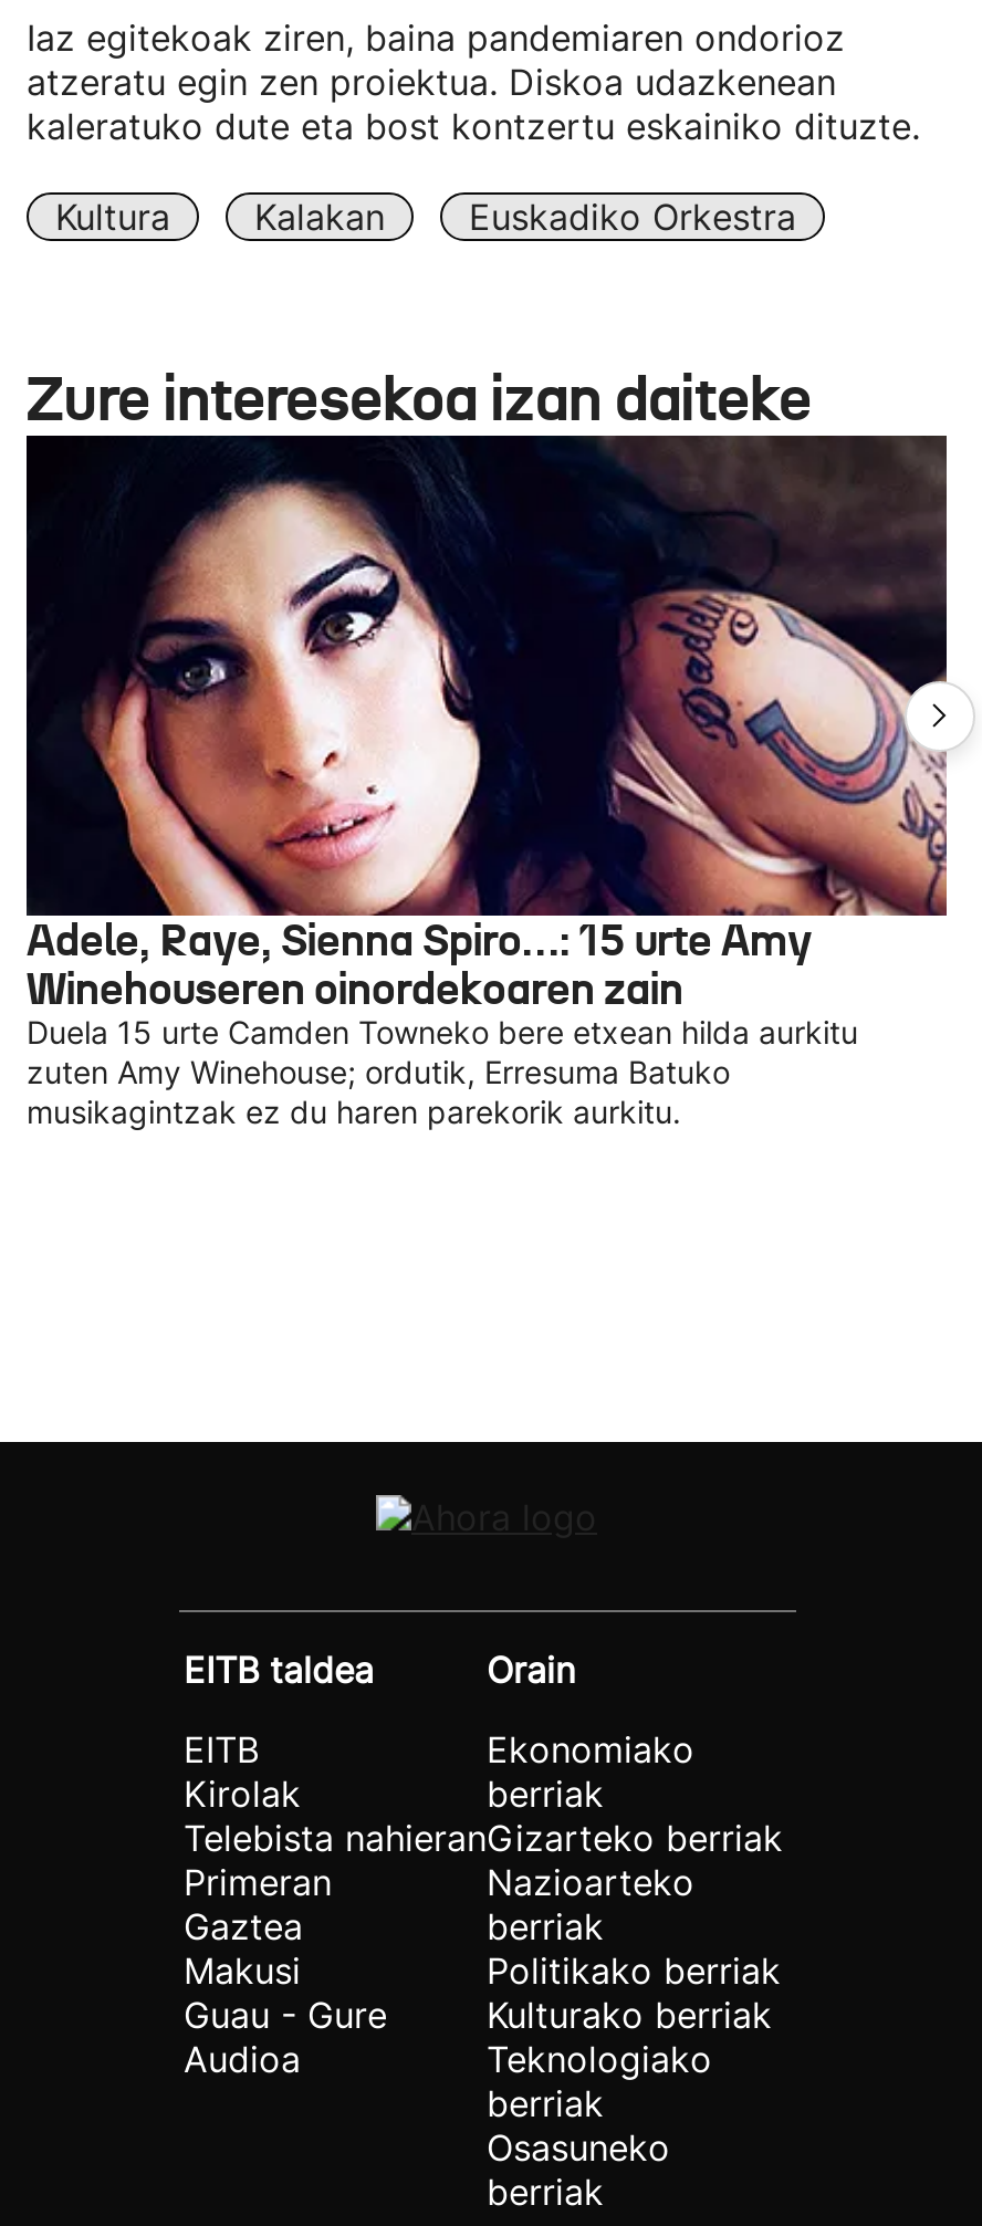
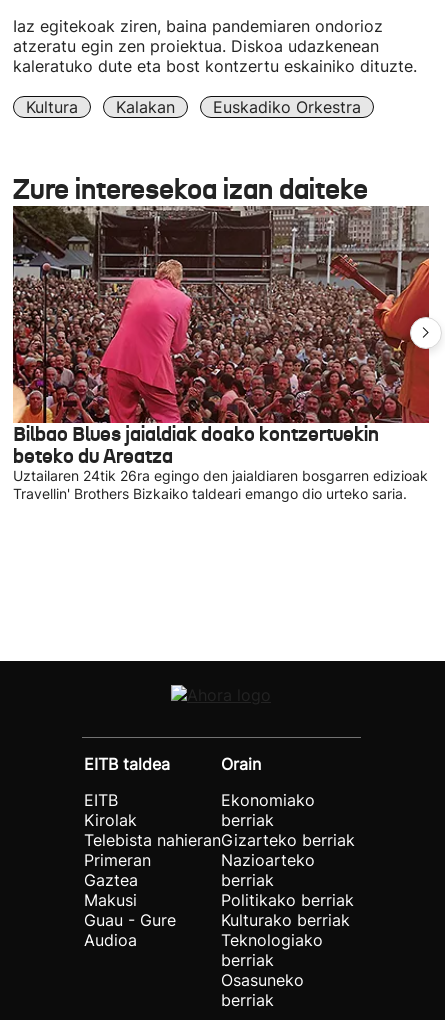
[24,436,949,1130] [image] | Adele, Raye, Sienna Spiro…: 15 urte Amy | Winehouseren oinordekoaren zain | Duela 15 urte Camden Towneko bere etxean hilda aurkitu | zuten Amy Winehouse; ordutik, Erresuma Batuko | musikagintzak ez du haren parekorik aurkitu. -> [12,206,430,502] [image] | Bilbao Blues jaialdiak doako kontzertuekin | beteko du Areatza | Uztailaren 24tik 26ra egingo den jaialdiaren bosgarren edizioak | Travellin' Brothers Bizkaiko taldeari emango dio urteko saria.

